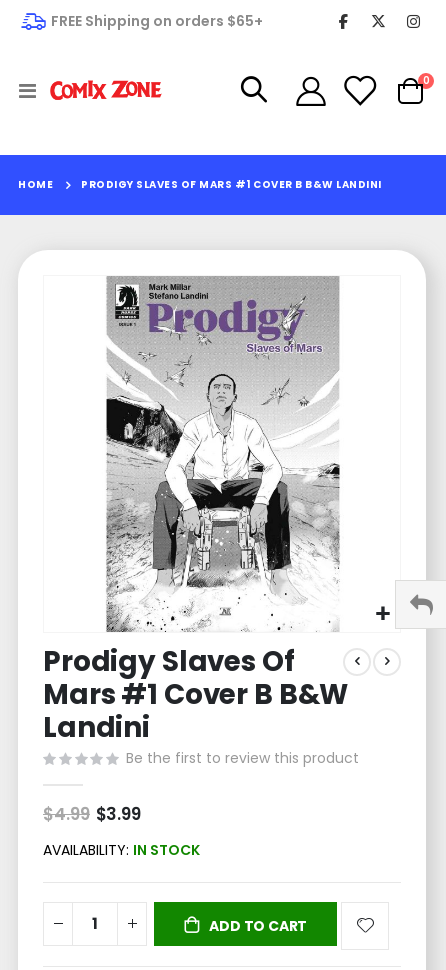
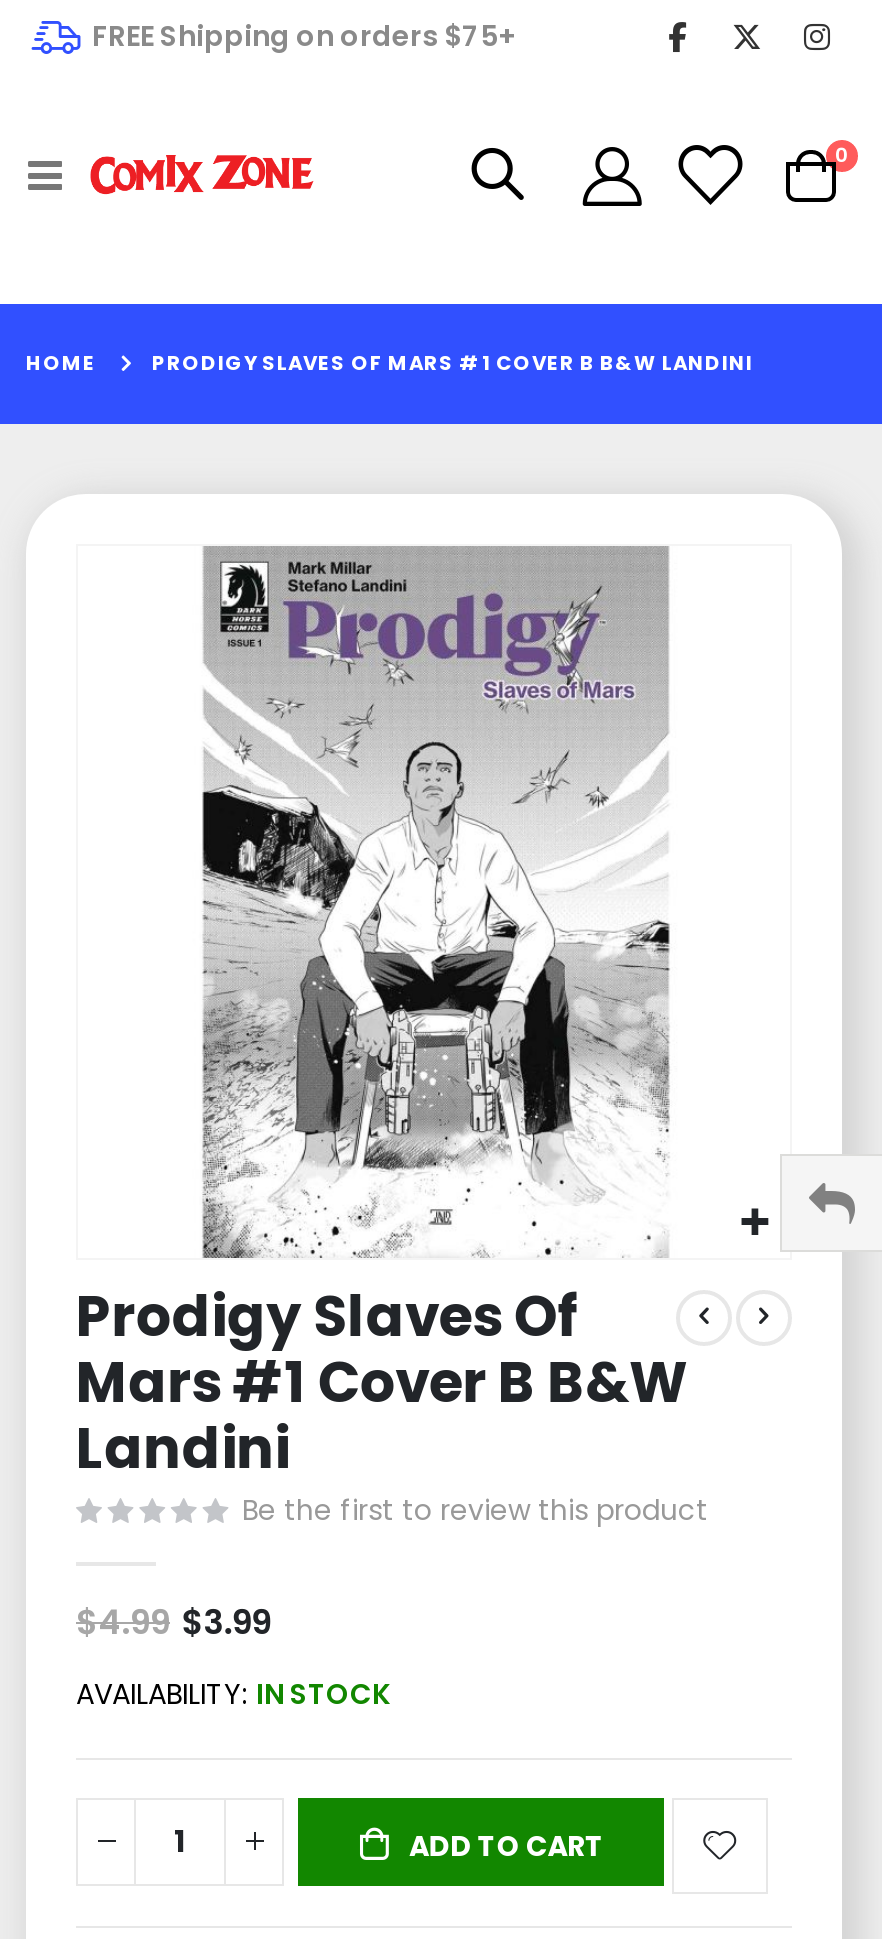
[51,10,263,30] FREE Shipping on orders $65+ -> [92,15,516,55] FREE Shipping on orders $75+

